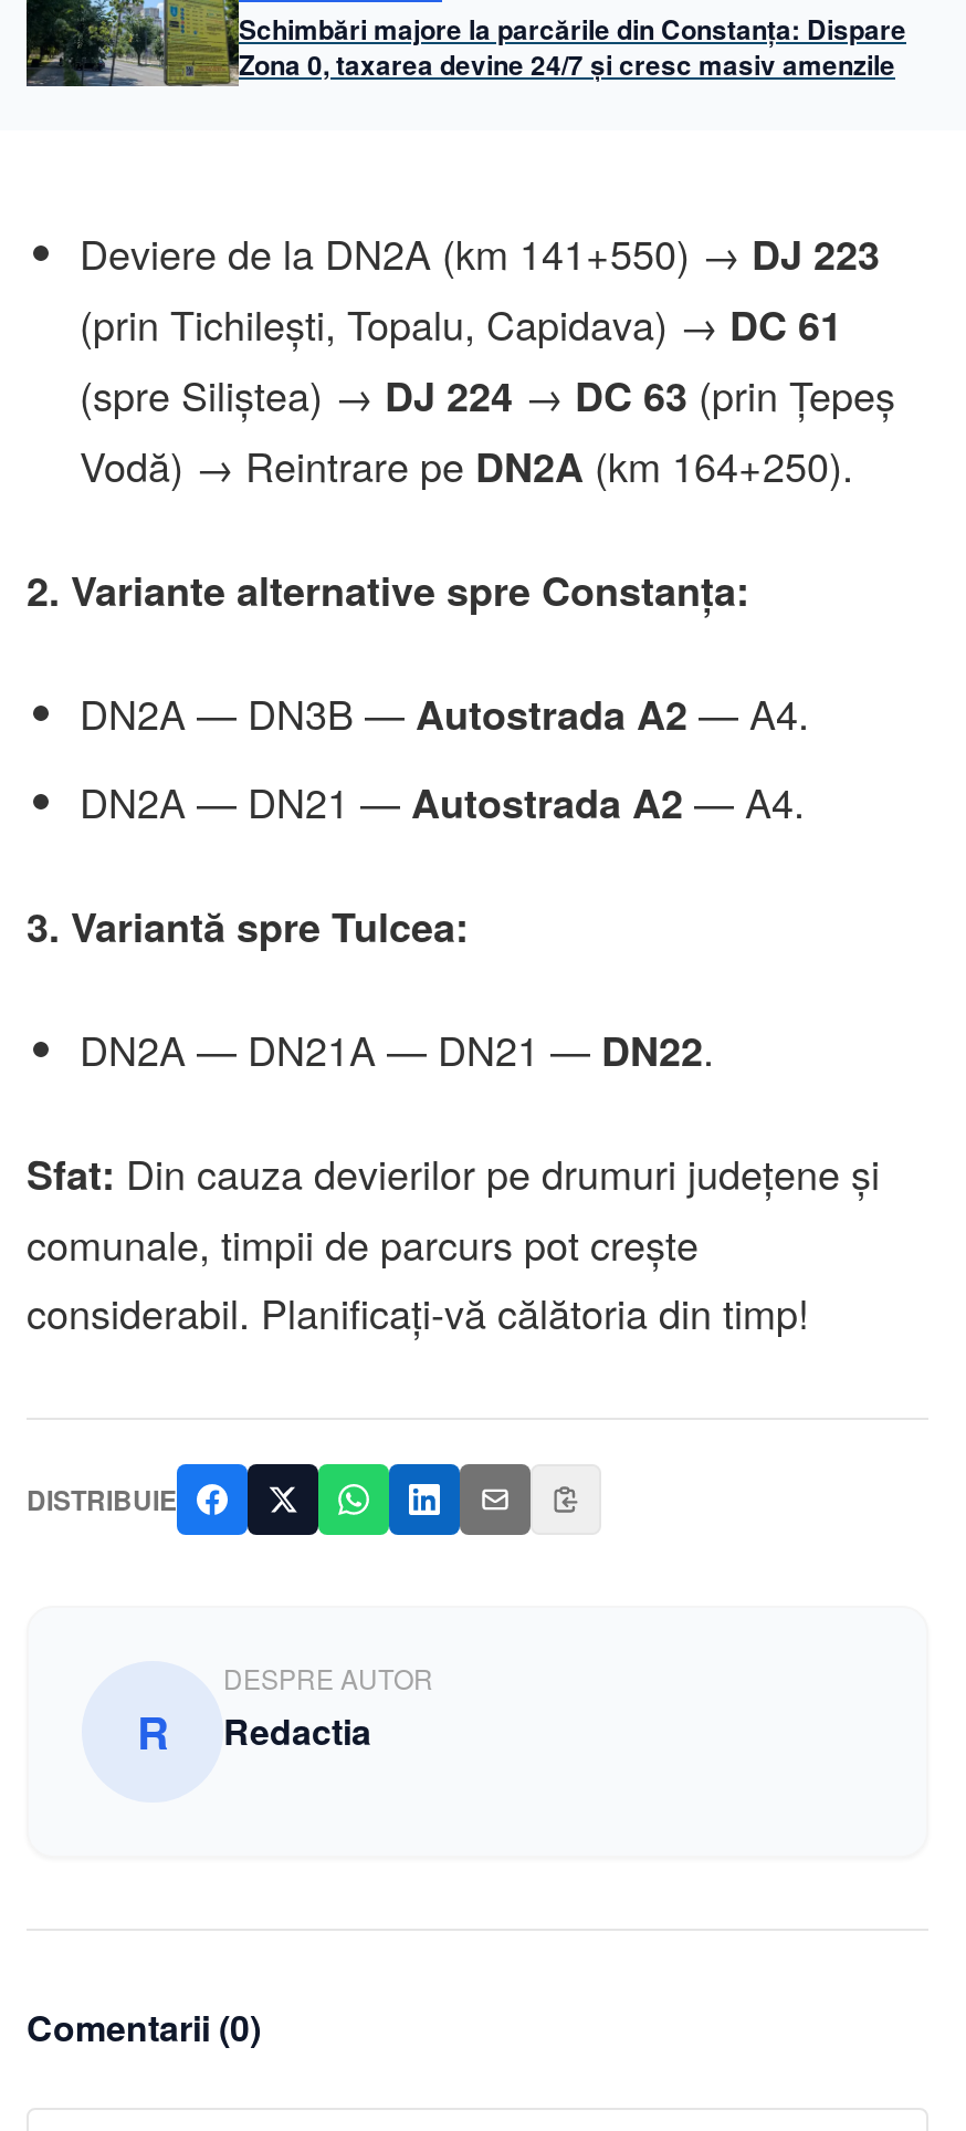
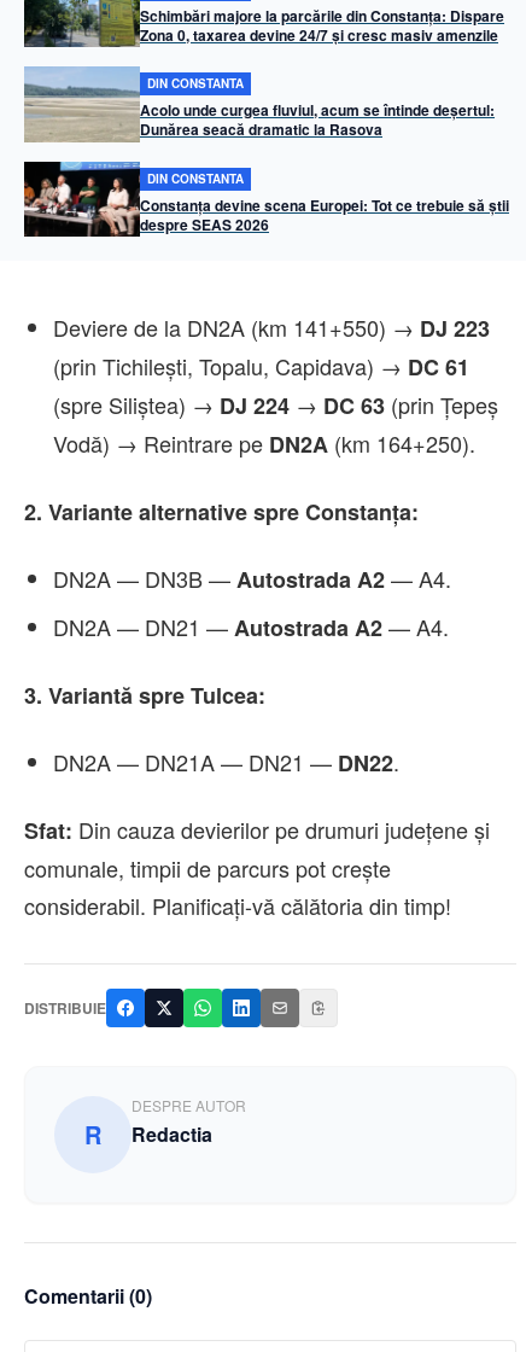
none -> [23,66,509,235] [image] | DIN CONSTANTA | Acolo unde curgea fluviul, acum se întinde deșertul: | Dunărea seacă dramatic la Rasova | DIN CONSTANTA | Constanța devine scena Europei: Tot ce trebuie să știi | despre SEAS 2026
none -> [23,161,130,238] [image]

